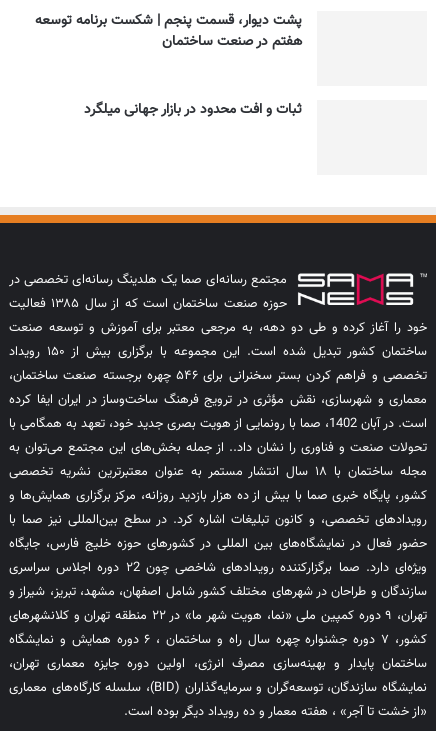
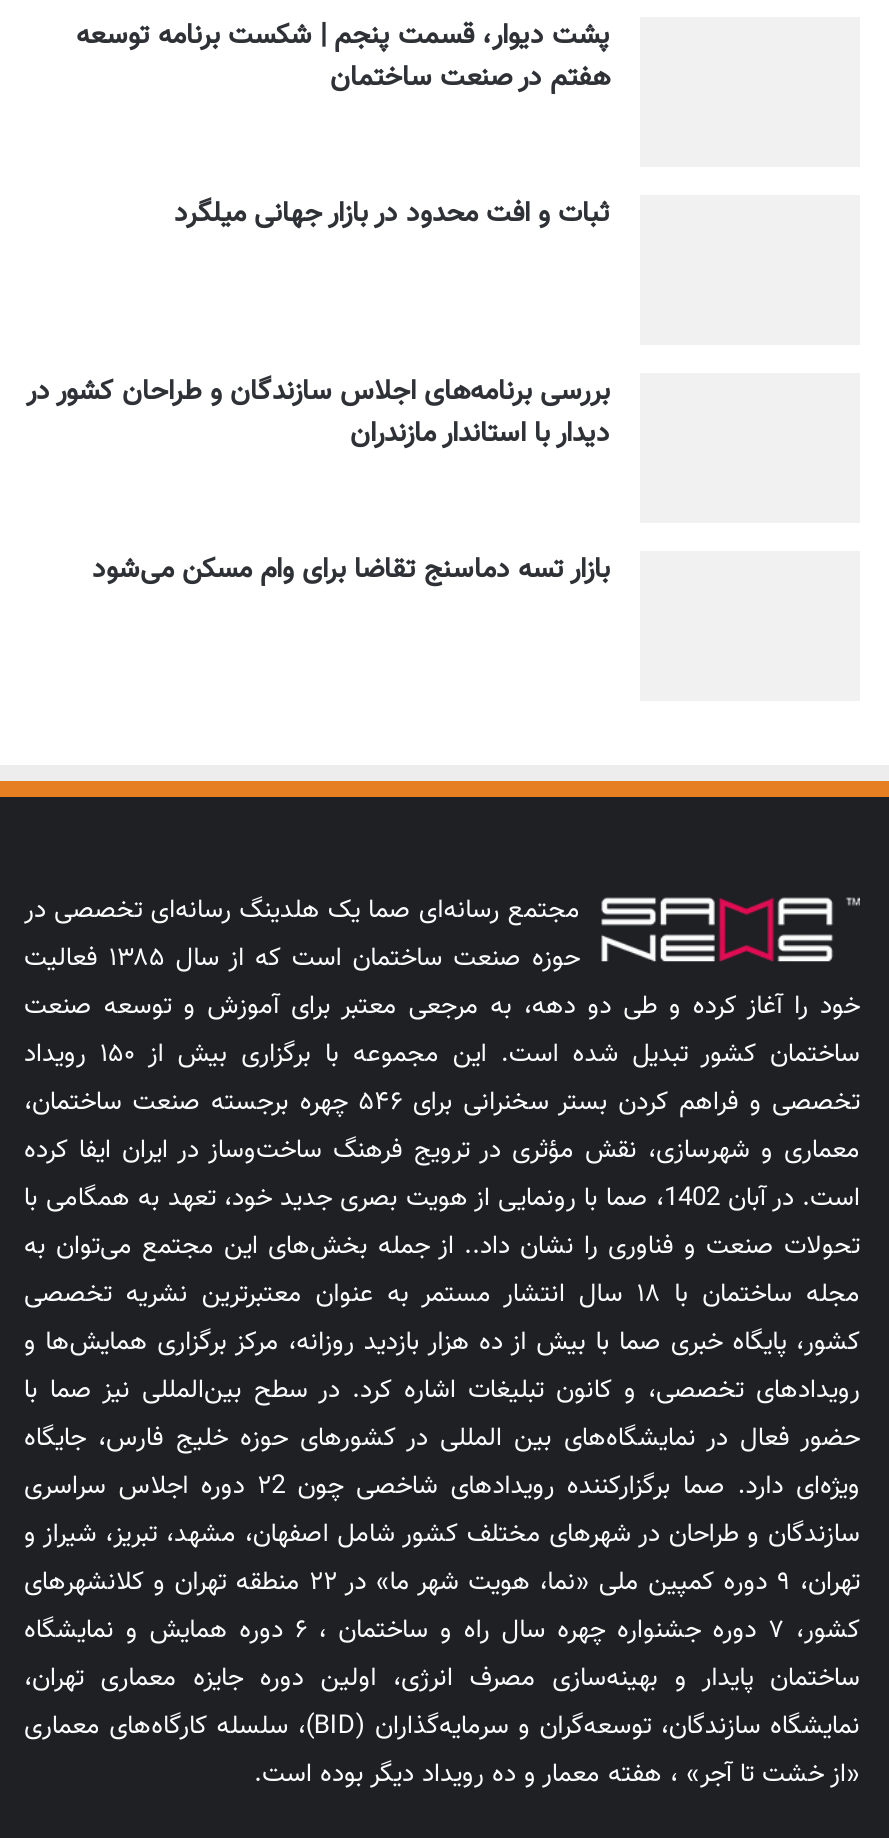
none -> [26,370,610,592] بررسی برنامه‌های اجلاس سازندگان و طراحان کشور در | دیدار با استاندار مازندران | بازار تسه دماسنج تقاضا برای وام مسکن می‌شود

